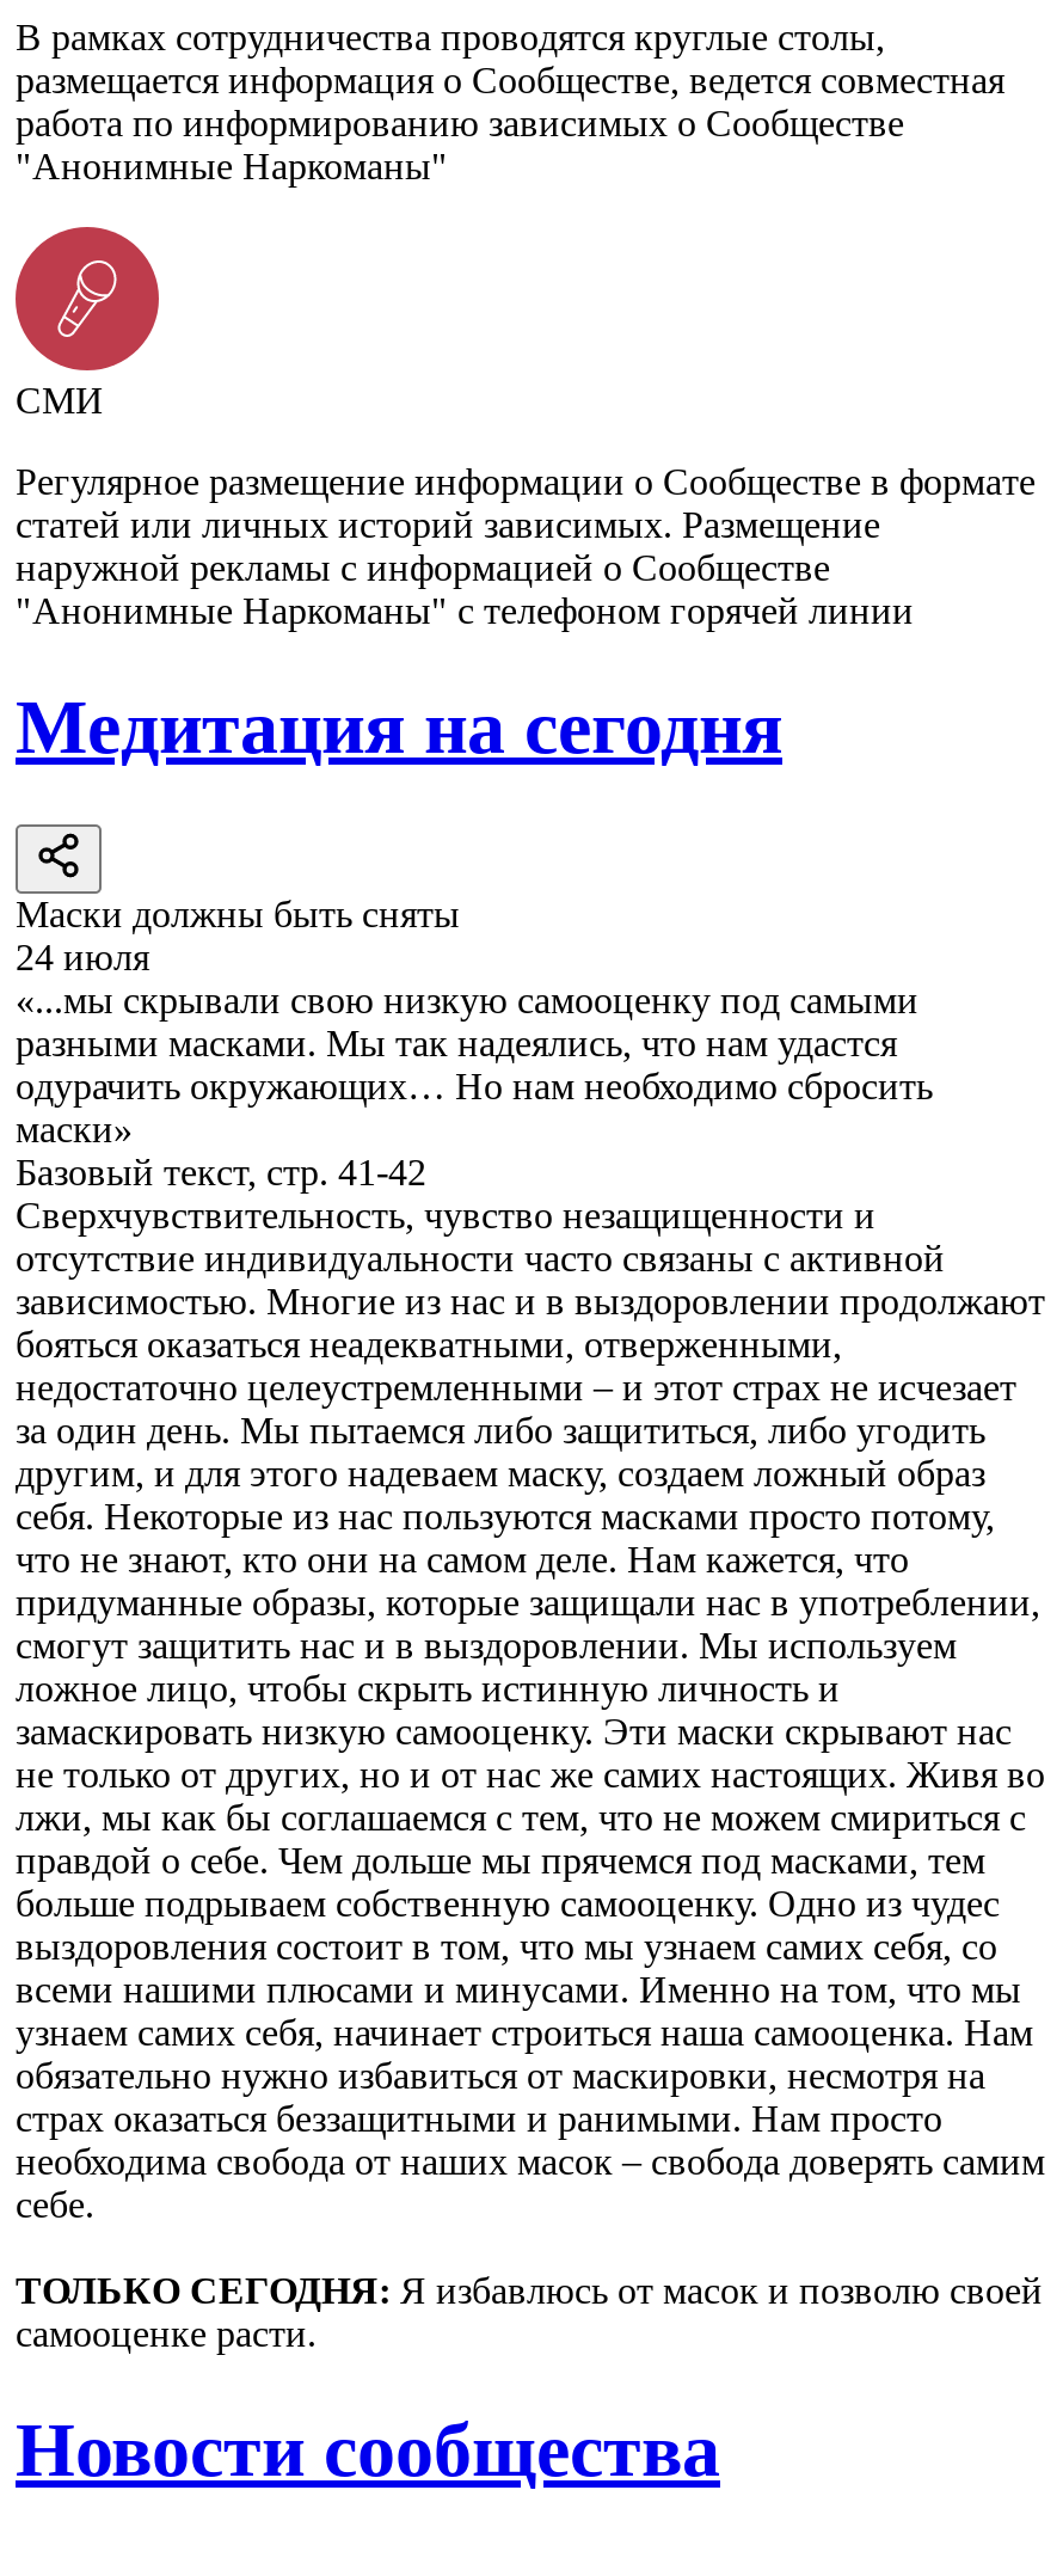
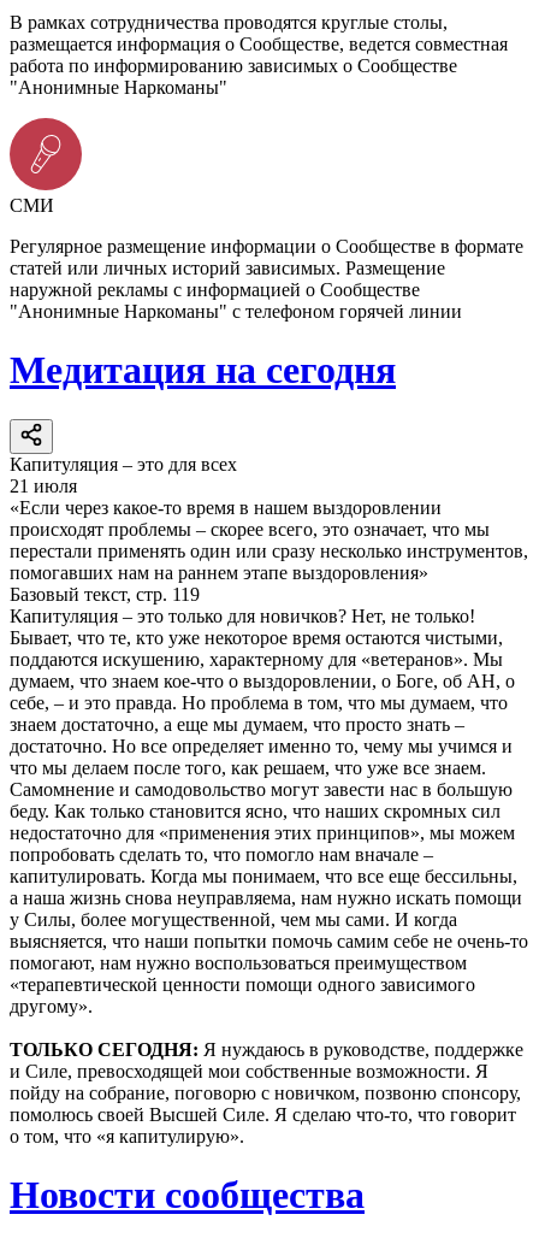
[16,893,1045,2224] Маски должны быть сняты | 24 июля | «...мы скрывали свою низкую самооценку под самыми | разными масками. Мы так надеялись, что нам удастся | одурачить окружающих… Но нам необходимо сбросить | маски» | Базовый текст, стр. 41-42 | Сверхчувствительность, чувство незащищенности и | отсутствие индивидуальности часто связаны с активной | зависимостью. Многие из нас и в выздоровлении продолжают | бояться оказаться неадекватными, отверженными, | недостаточно целеустремленными – и этот страх не исчезает | за один день. Мы пытаемся либо защититься, либо угодить | другим, и для этого надеваем маску, создаем ложный образ | себя. Некоторые из нас пользуются масками просто потому, | что не знают, кто они на самом деле. Нам кажется, что | придуманные образы, которые защищали нас в употреблении, | смогут защитить нас и в выздоровлении. Мы используем | ложное лицо, чтобы скрыть истинную личность и | замаскировать низкую самооценку. Эти маски скрывают нас | не только от других, но и от нас же самих настоящих. Живя во | лжи, мы как бы соглашаемся с тем, что не можем смириться с | правдой о себе. Чем дольше мы прячемся под масками, тем | больше подрываем собственную самооценку. Одно из чудес | выздоровления состоит в том, что мы узнаем самих себя, со | всеми нашими плюсами и минусами. Именно на том, что мы | узнаем самих себя, начинает строиться наша самооценка. Нам | обязательно нужно избавиться от маскировки, несмотря на | страх оказаться беззащитными и ранимыми. Нам просто | необходима свобода от наших масок – свобода доверять самим | себе. -> [10,454,528,1016] Капитуляция – это для всех | 21 июля | «Если через какое-то время в нашем выздоровлении | происходят проблемы – скорее всего, это означает, что мы | перестали применять один или сразу несколько инструментов, | помогавших нам на раннем этапе выздоровления» | Базовый текст, стр. 119 | Капитуляция – это только для новичков? Нет, не только! | Бывает, что те, кто уже некоторое время остаются чистыми, | поддаются искушению, характерному для «ветеранов». Мы | думаем, что знаем кое-что о выздоровлении, о Боге, об АН, о | себе, – и это правда. Но проблема в том, что мы думаем, что | знаем достаточно, а еще мы думаем, что просто знать – | достаточно. Но все определяет именно то, чему мы учимся и | что мы делаем после того, как решаем, что уже все знаем. | Самомнение и самодовольство могут завести нас в большую | беду. Как только становится ясно, что наших скромных сил | недостаточно для «применения этих принципов», мы можем | попробовать сделать то, что помогло нам вначале – | капитулировать. Когда мы понимаем, что все еще бессильны, | а наша жизнь снова неуправляема, нам нужно искать помощи | у Силы, более могущественной, чем мы сами. И когда | выясняется, что наши попытки помочь самим себе не очень-то | помогают, нам нужно воспользоваться преимуществом | «терапевтической ценности помощи одного зависимого | другому».
[16,2270,1043,2354] ТОЛЬКО СЕГОДНЯ: Я избавлюсь от масок и позволю своей | самооценке расти. -> [10,1039,523,1146] ТОЛЬКО СЕГОДНЯ: Я нуждаюсь в руководстве, поддержке | и Силе, превосходящей мои собственные возможности. Я | пойду на собрание, поговорю с новичком, позвоню спонсору, | помолюсь своей Высшей Силе. Я сделаю что-то, что говорит | о том, что «я капитулирую».

